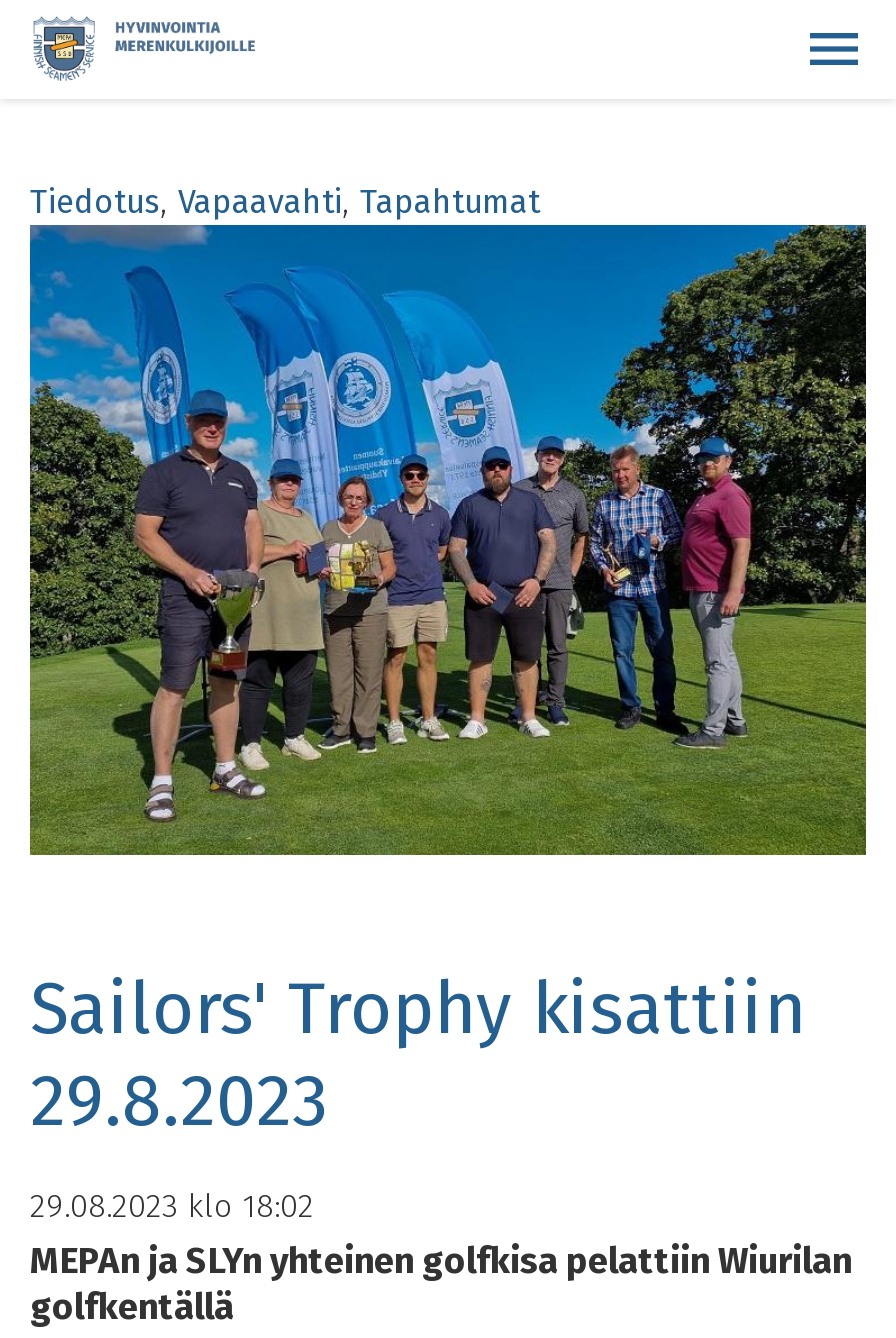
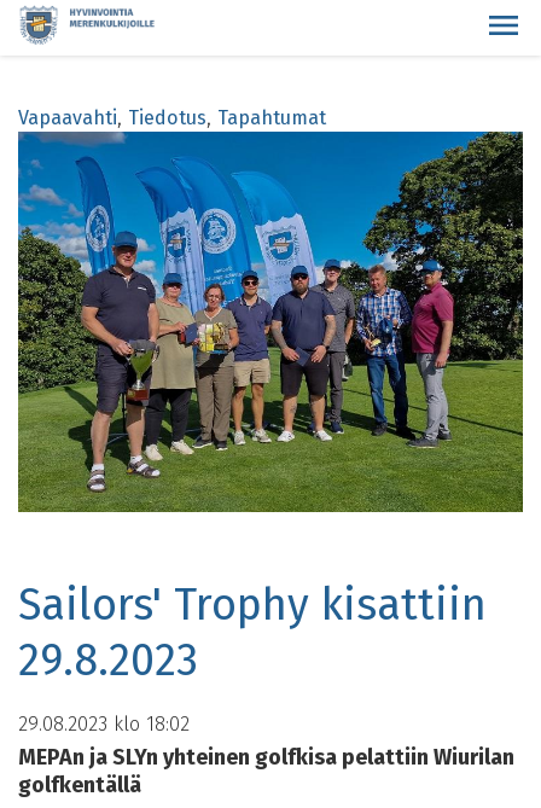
[30,183,540,221] Tiedotus Vapaavahti Tapahtumat -> [18,106,326,129] Vapaavahti Tiedotus Tapahtumat

